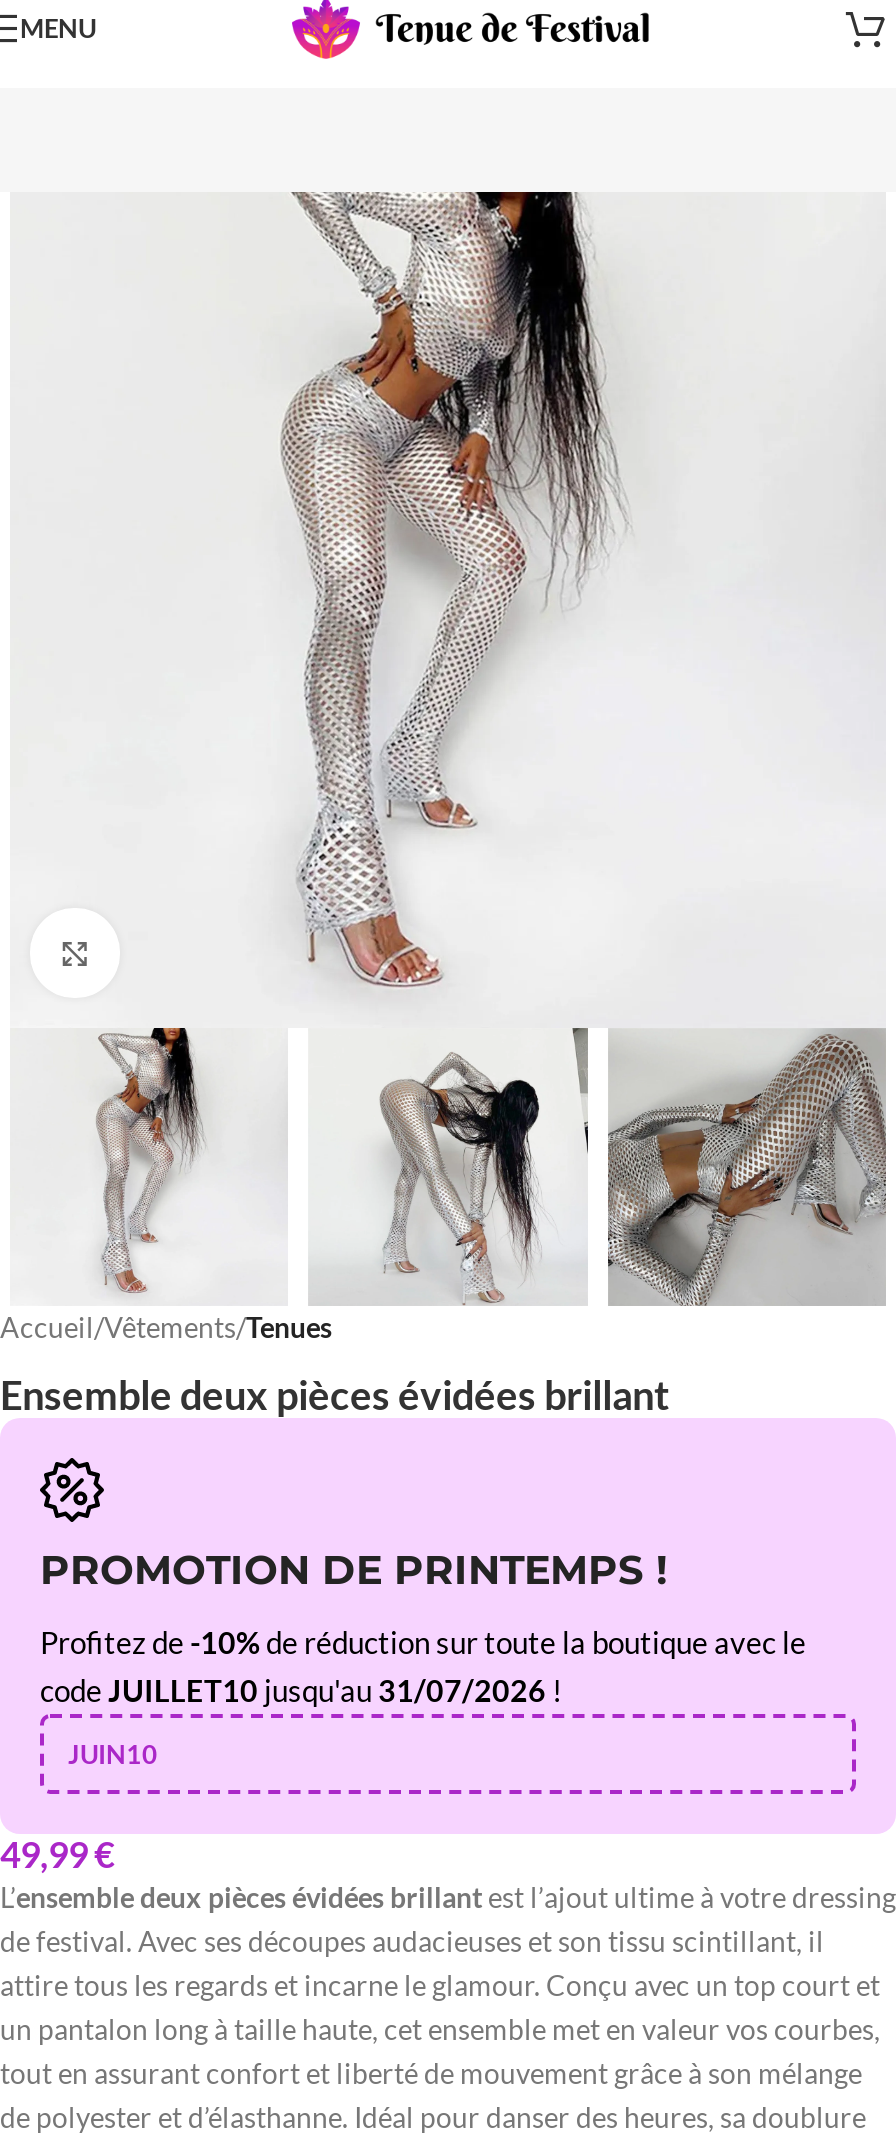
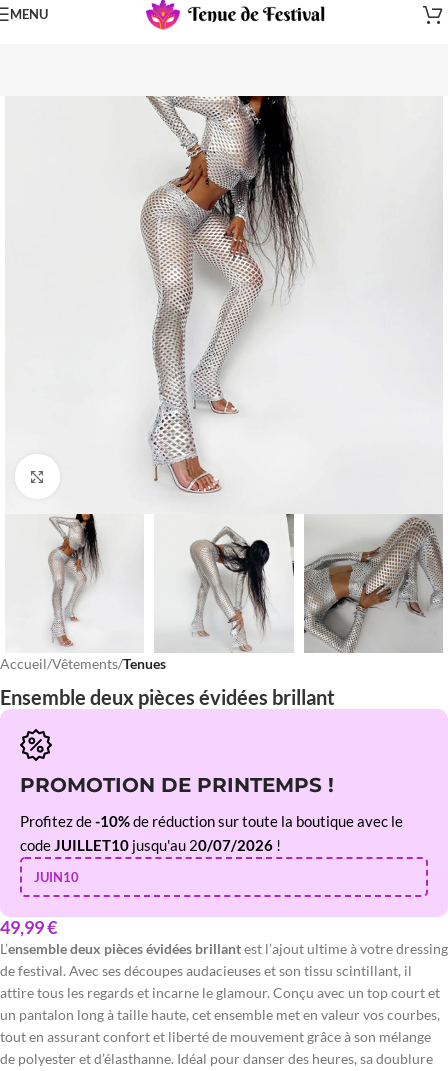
[40,1673,562,1709] code JUILLET10 jusqu'au 31/07/2026! -> [20,836,281,854] code JUILLET10 jusqu'au 2 0/07/2026!

